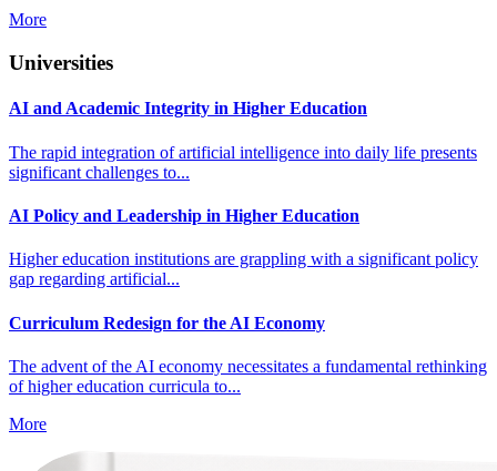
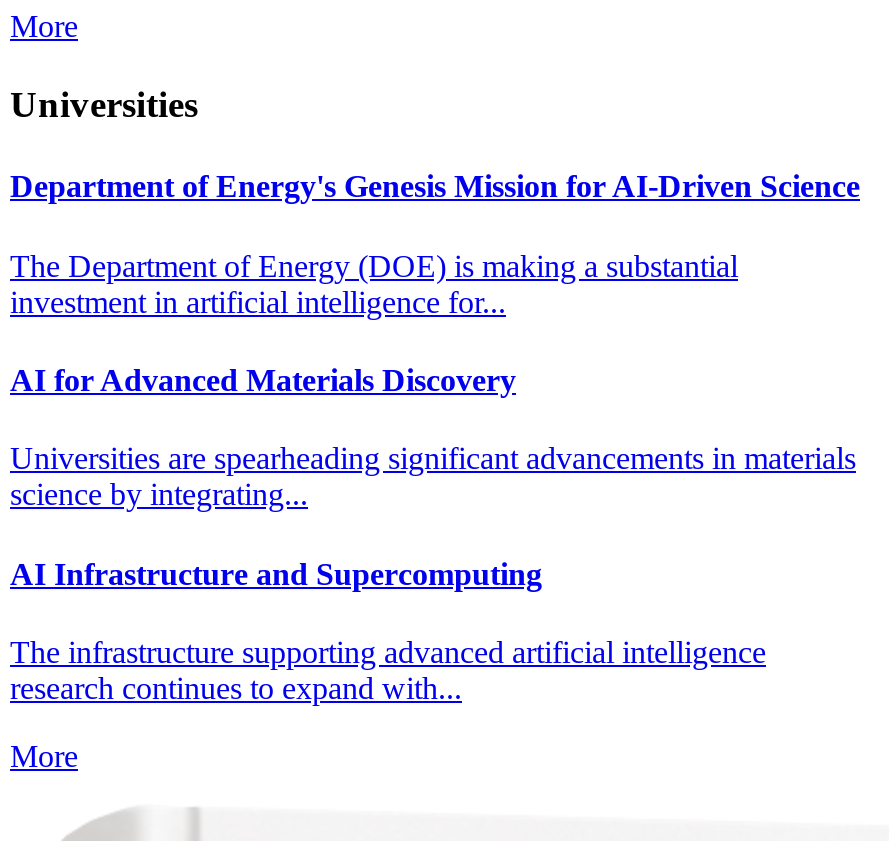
[9,99,367,118] AI and Academic Integrity in Higher Education -> [10,170,860,204] Department of Energy's Genesis Mission for AI-Driven Science
[9,143,477,181] The rapid integration of artificial intelligence into daily life presents | significant challenges to... -> [10,248,738,318] The Department of Energy (DOE) is making a substantial | investment in artificial intelligence for...
[9,206,359,225] AI Policy and Leadership in Higher Education -> [10,363,516,397] AI for Advanced Materials Discovery
[9,250,478,288] Higher education institutions are grappling with a significant policy | gap regarding artificial... -> [10,441,856,511] Universities are spearheading significant advancements in materials | science by integrating...
[9,313,325,332] Curriculum Redesign for the AI Economy -> [10,556,542,590] AI Infrastructure and Supercomputing
[9,357,487,395] The advent of the AI economy necessitates a fundamental rethinking | of higher education curricula to... -> [10,635,766,705] The infrastructure supporting advanced artificial intelligence | research continues to expand with...

